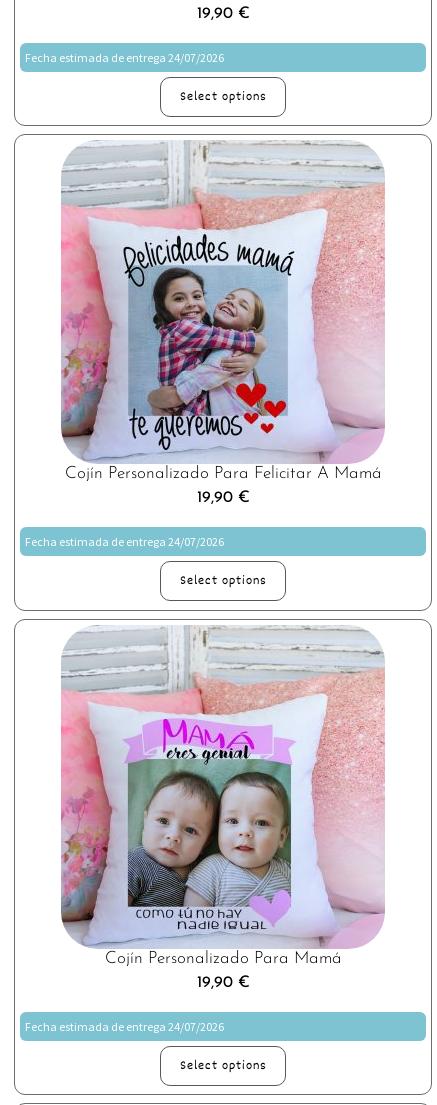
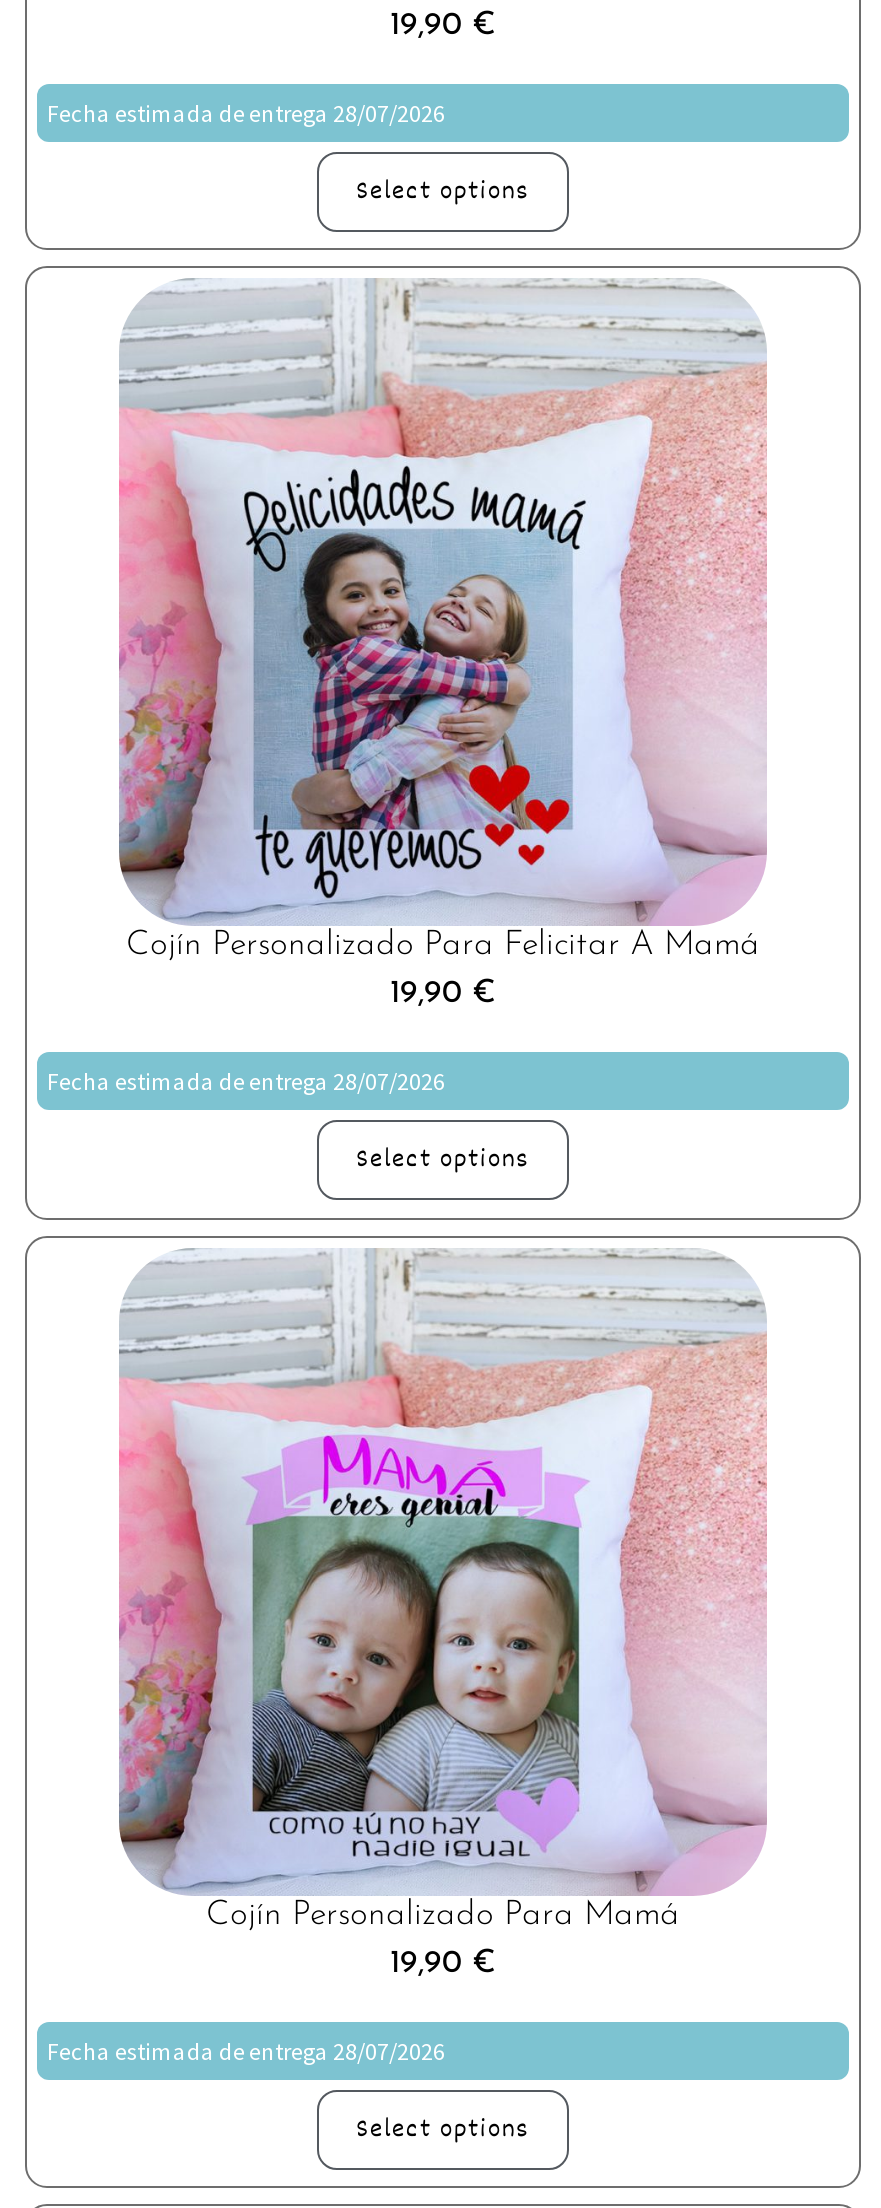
[25,50,224,65] Fecha estimada de entrega 24/07/2026 -> [47,98,445,128] Fecha estimada de entrega 28/07/2026
[25,534,224,549] Fecha estimada de entrega 24/07/2026 -> [47,1067,445,1097] Fecha estimada de entrega 28/07/2026
[25,1018,224,1033] Fecha estimada de entrega 24/07/2026 -> [47,2035,445,2065] Fecha estimada de entrega 28/07/2026

